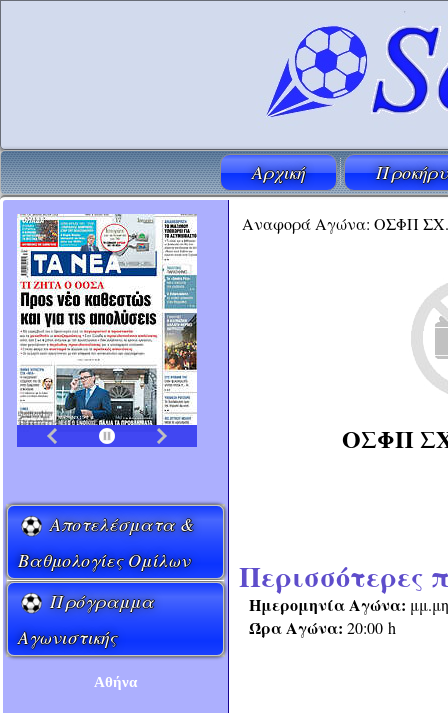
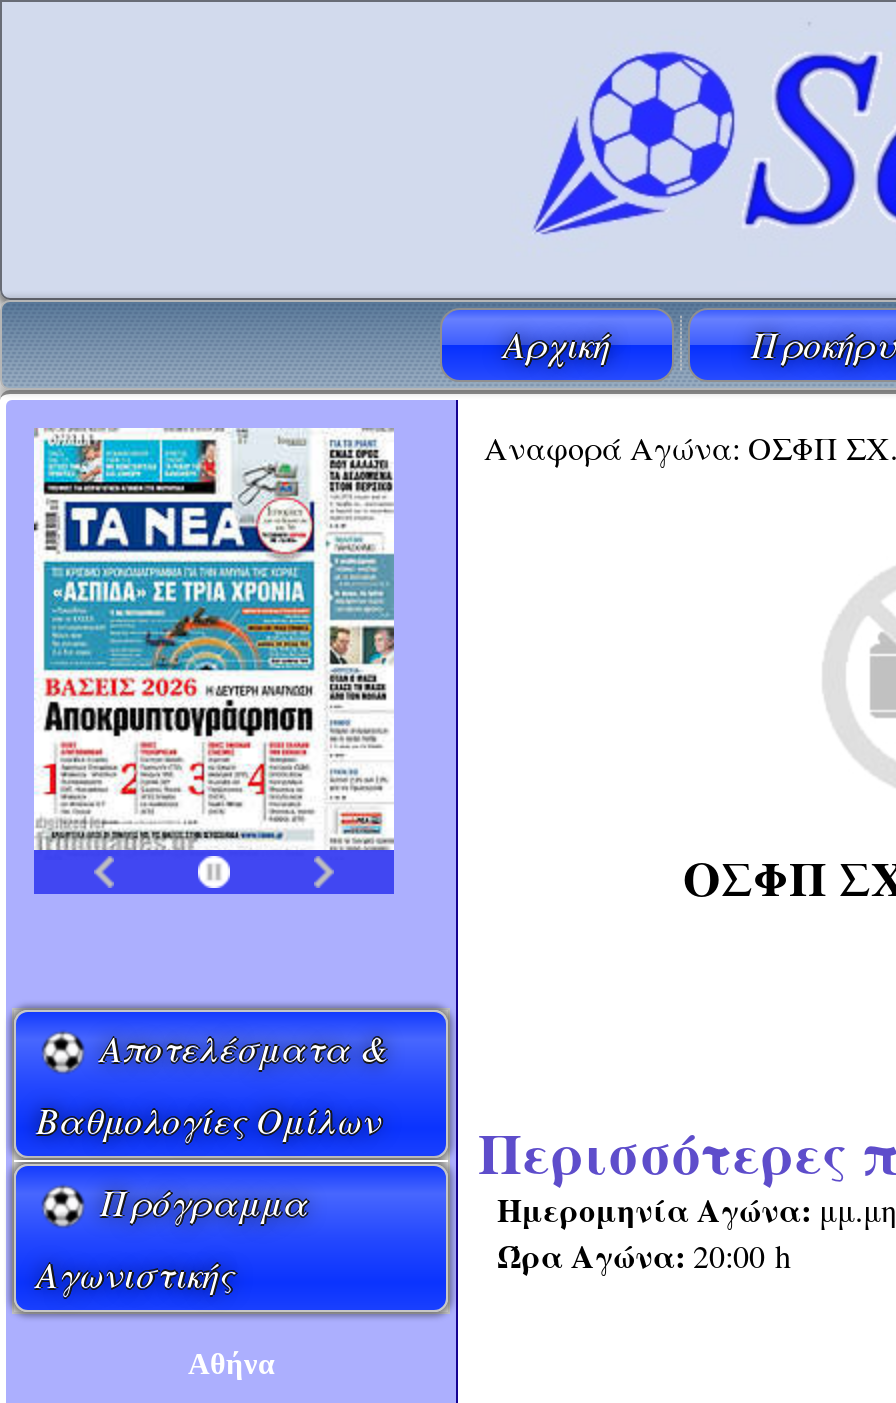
[17,214,198,426] [image] -> [32,428,394,852] [image]

